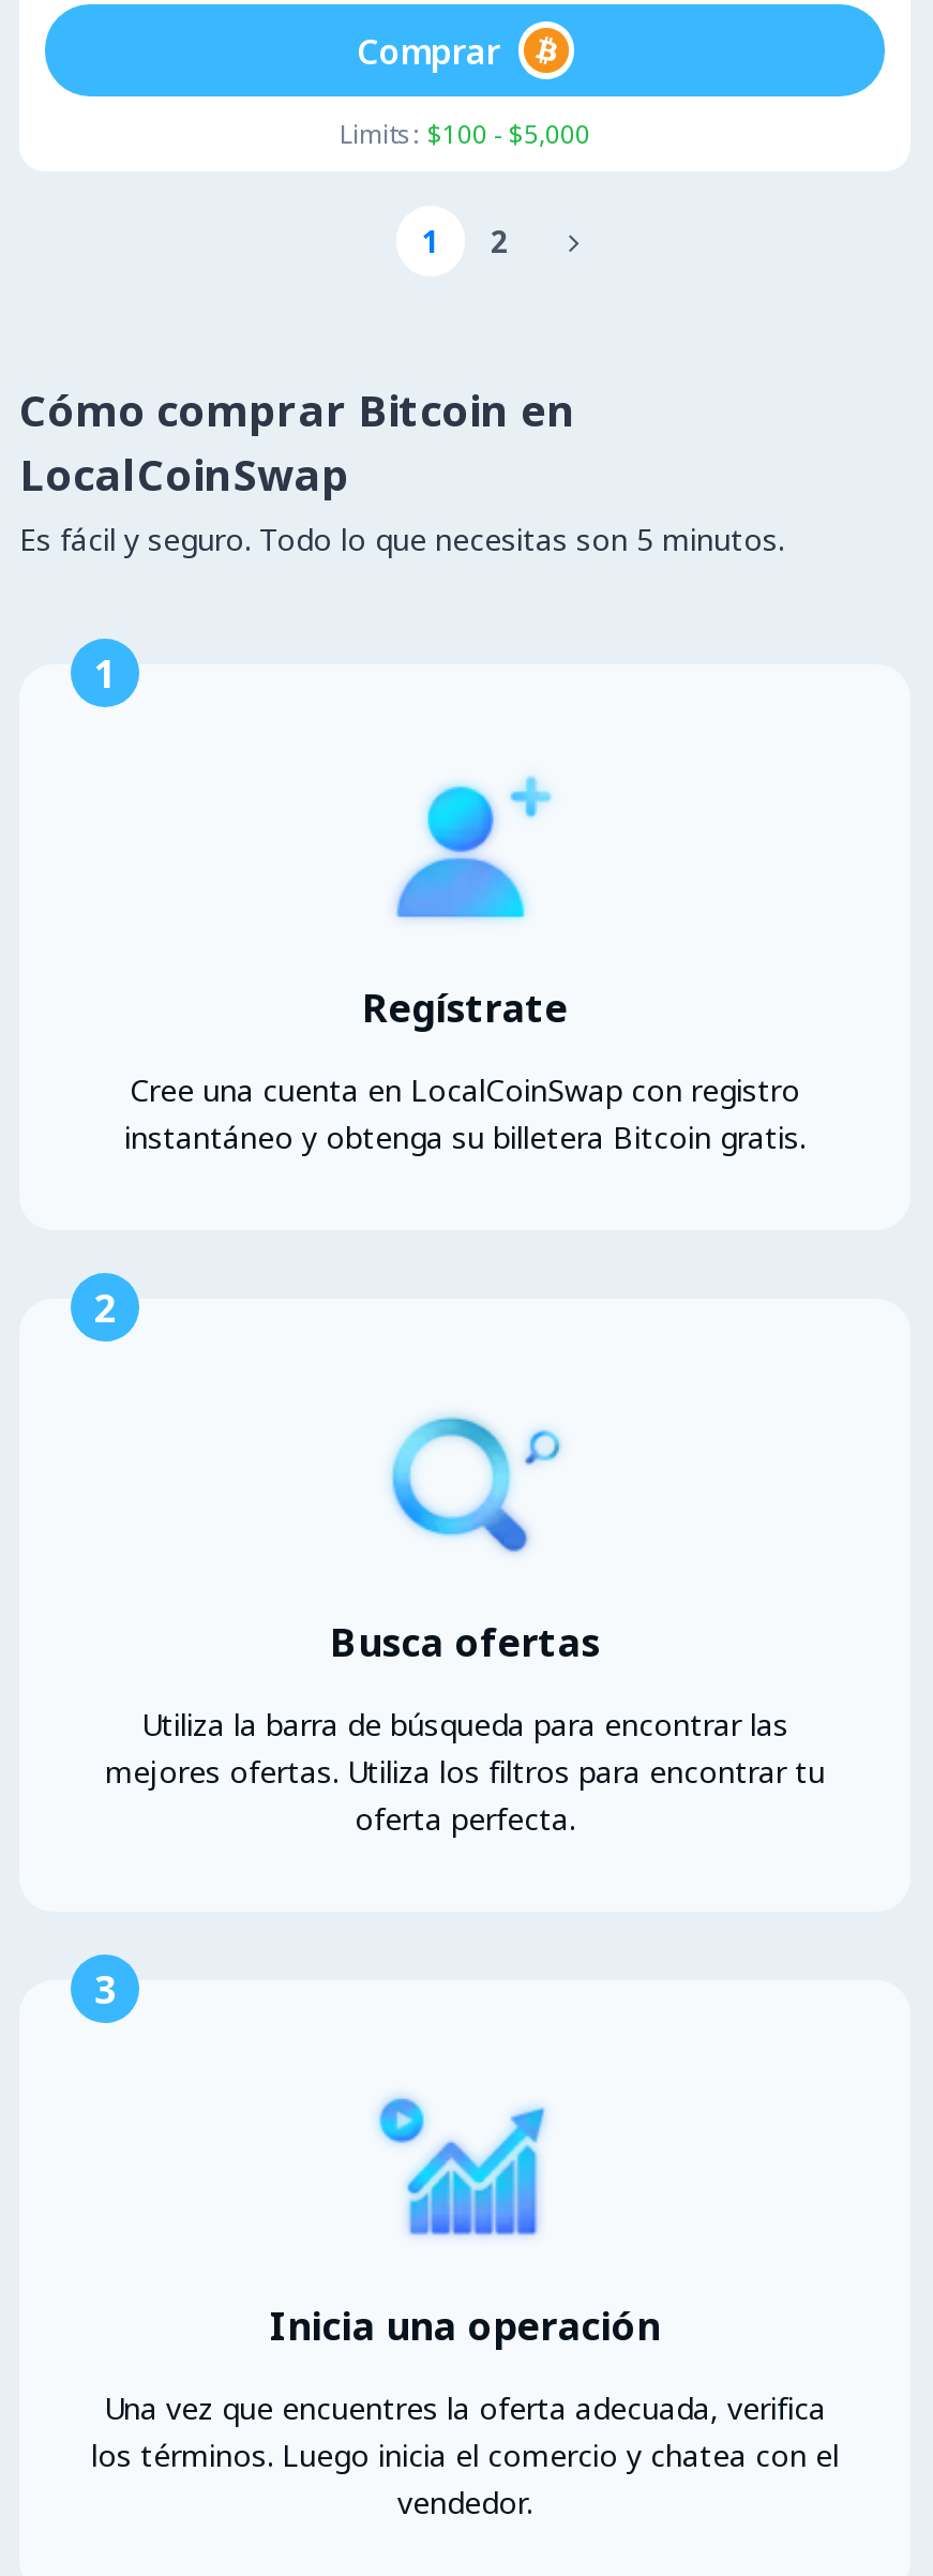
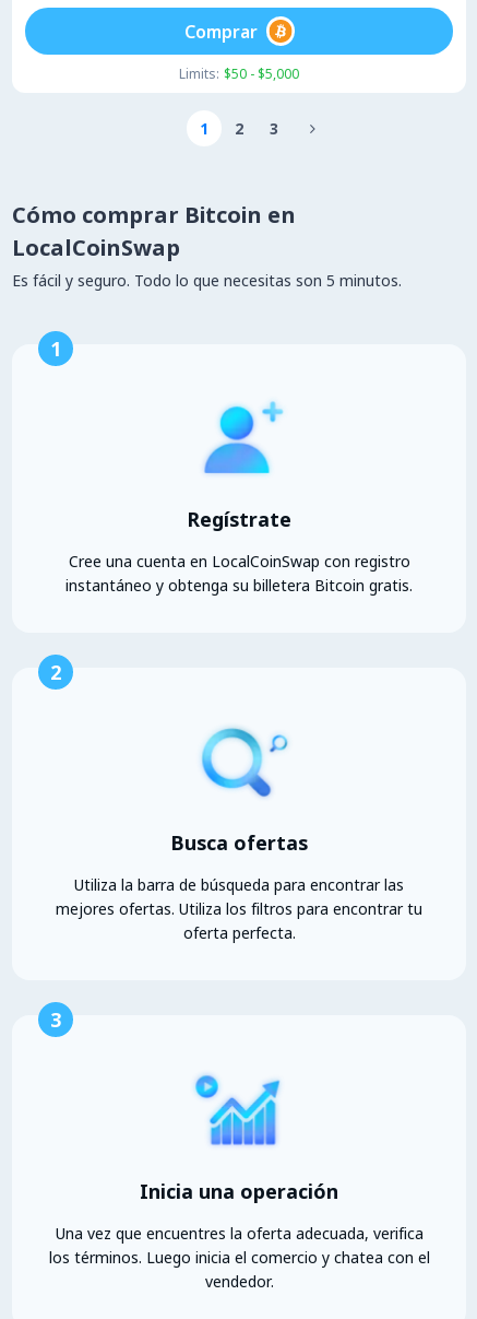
[340,116,590,152] Limits: $100 - $5,000 -> [179,64,299,83] Limits: $50 - $5,000
none -> [270,118,278,139] 3

